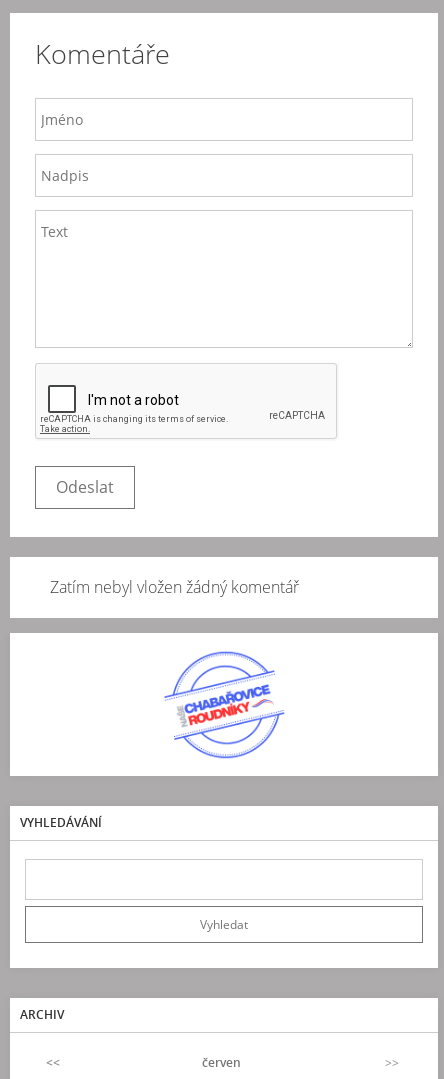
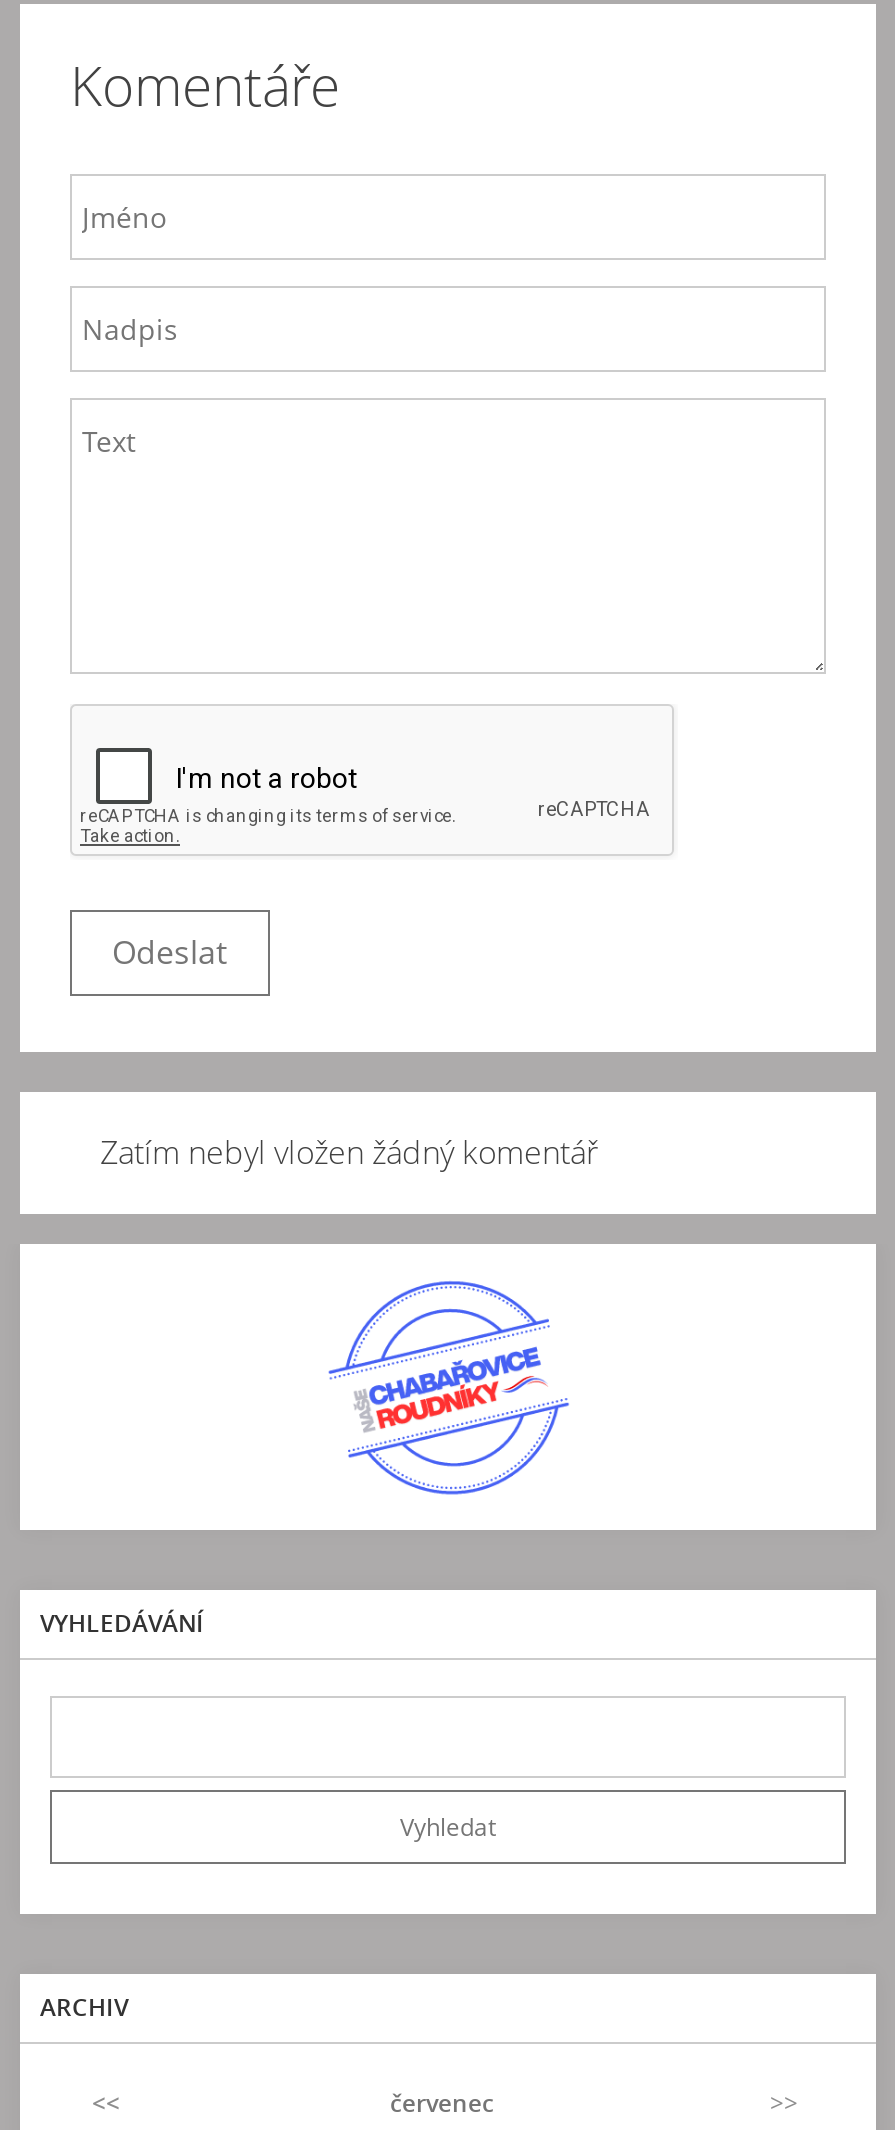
[201,1054,240,1071] červen -> [390,2086,494,2120] červenec

